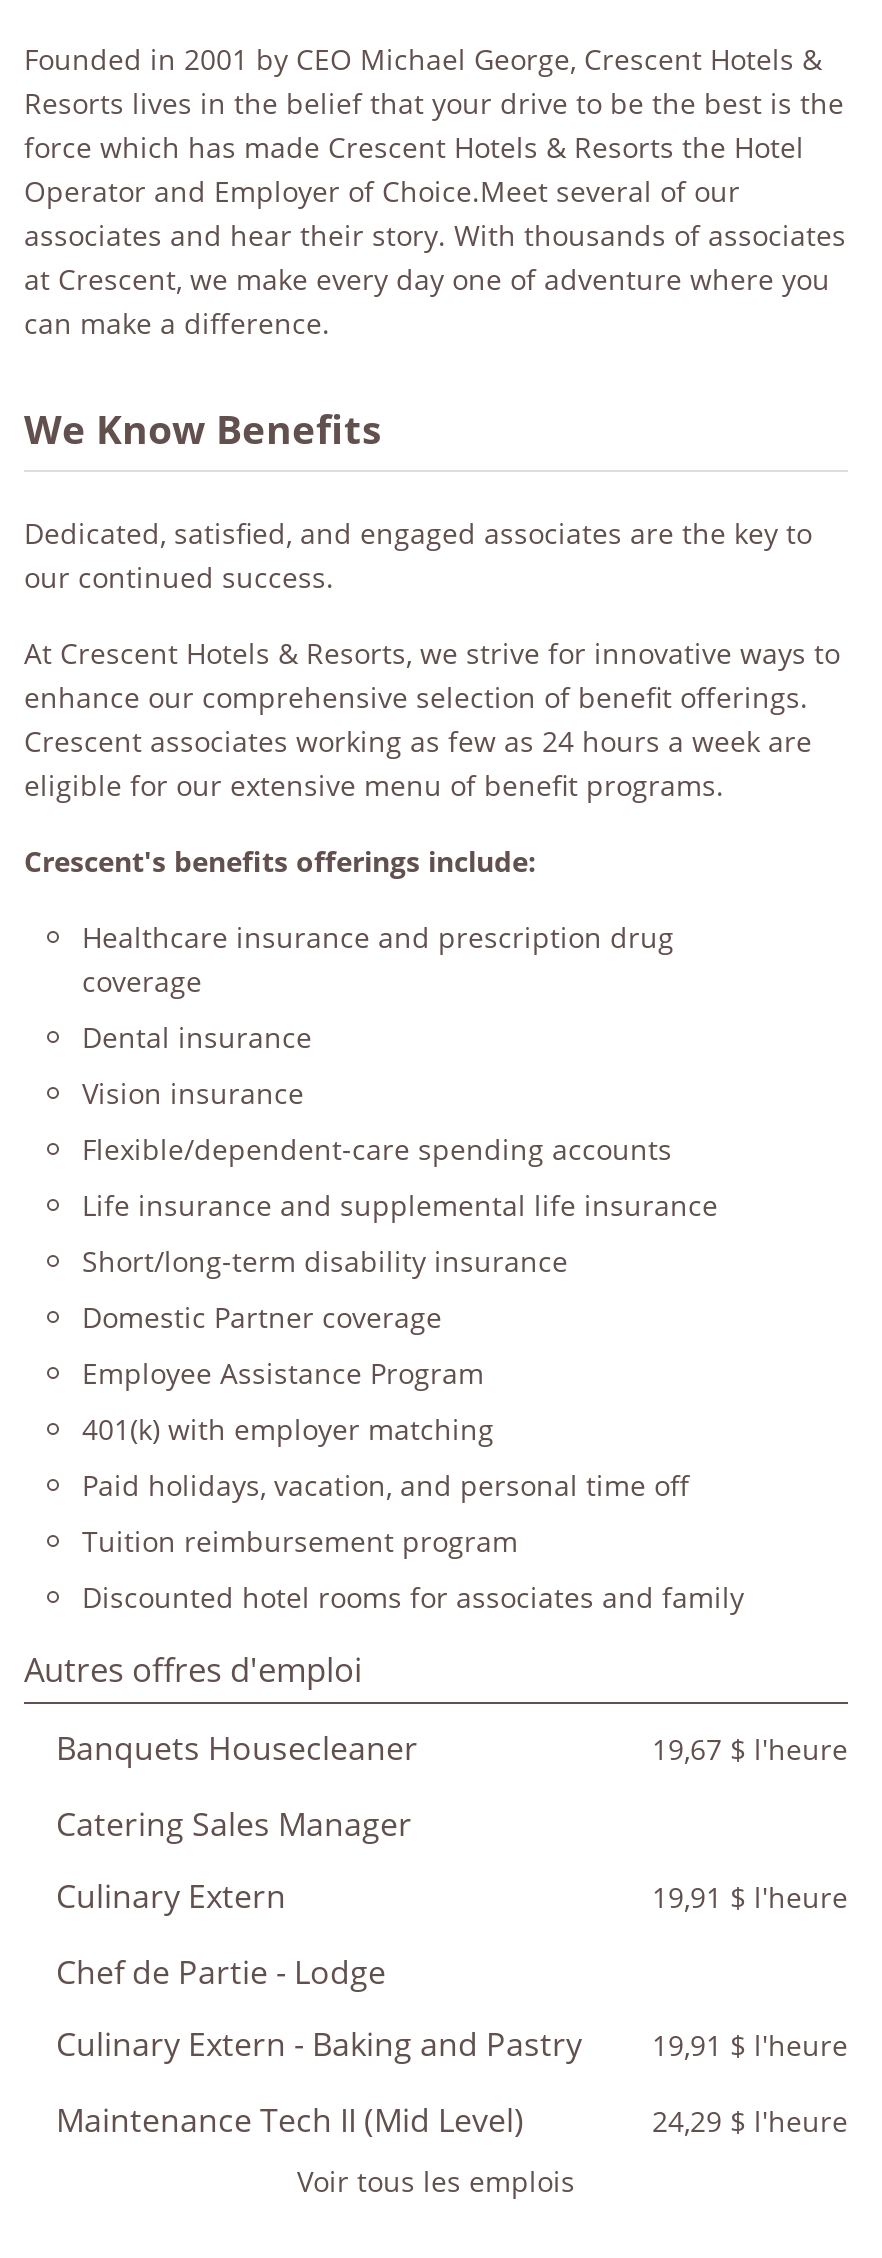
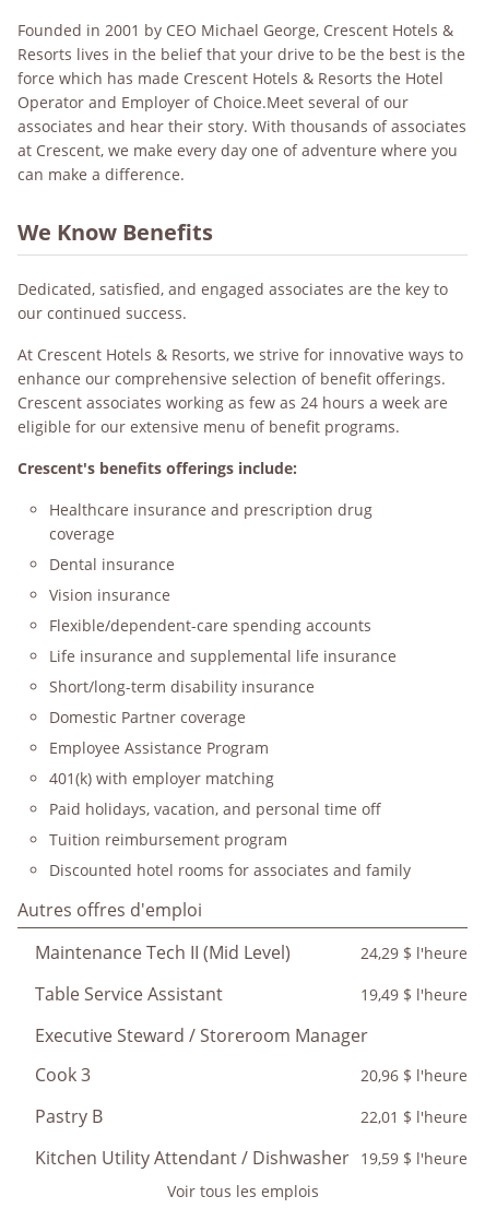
[56,1727,848,2067] Banquets Housecleaner | 19,67 $ l'heure | Catering Sales Manager | Culinary Extern | 19,91 $ l'heure | Chef de Partie - Lodge | Culinary Extern - Baking and Pastry | 19,91 $ l'heure -> none
moved [56,2099,848,2143] -> [35,941,468,965]: Maintenance Tech II (Mid Level) | 24,29 $ l'heure
none -> [35,982,468,1170] Table Service Assistant | 19,49 $ l'heure | Executive Steward / Storeroom Manager | Cook 3 | 20,96 $ l'heure | Pastry B | 22,01 $ l'heure | Kitchen Utility Attendant / Dishwasher 19,59 $ l'heure

